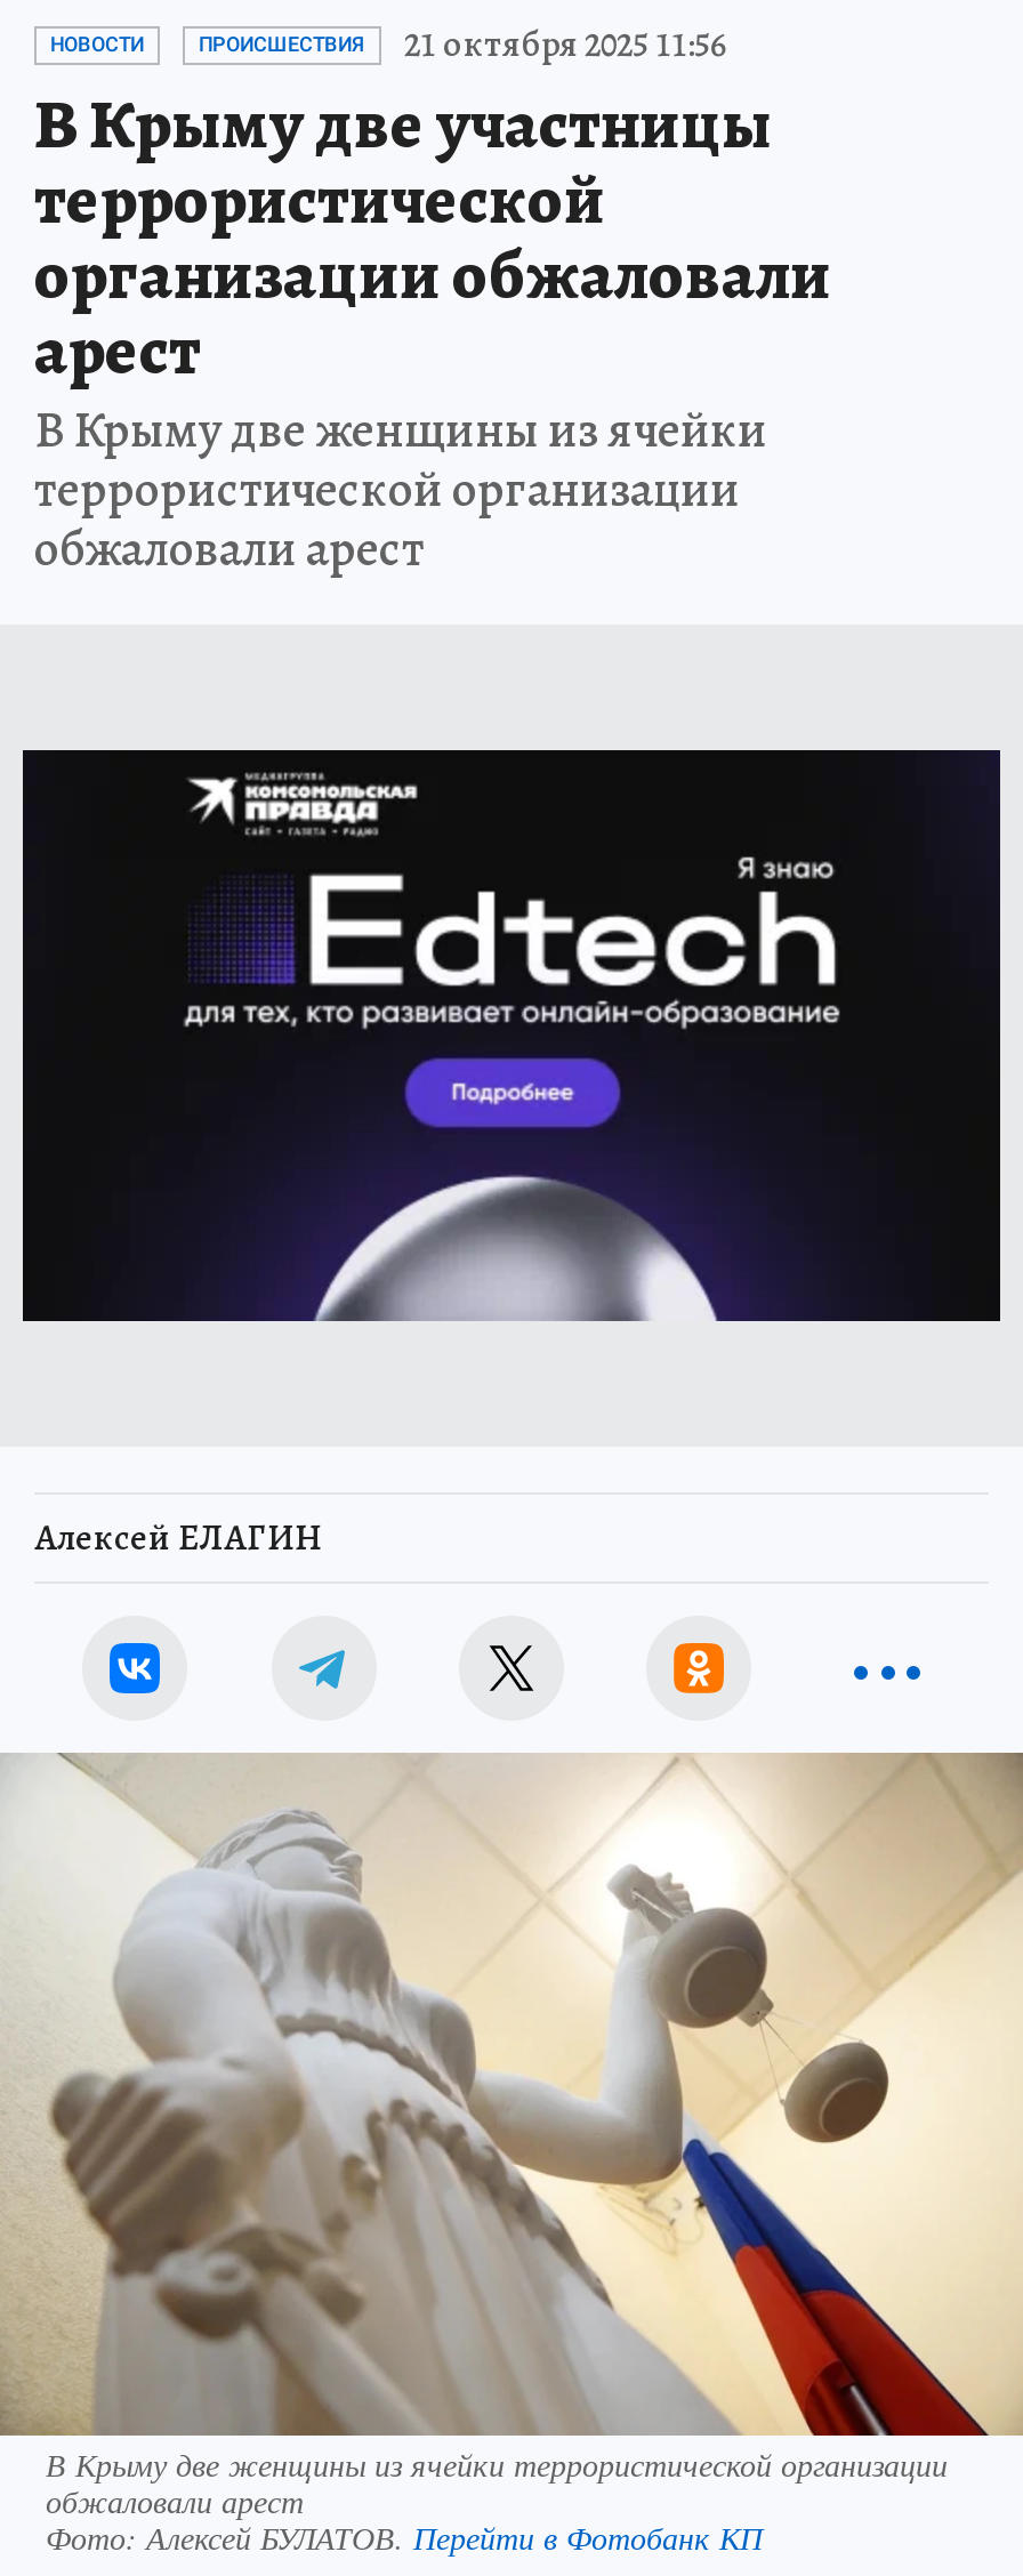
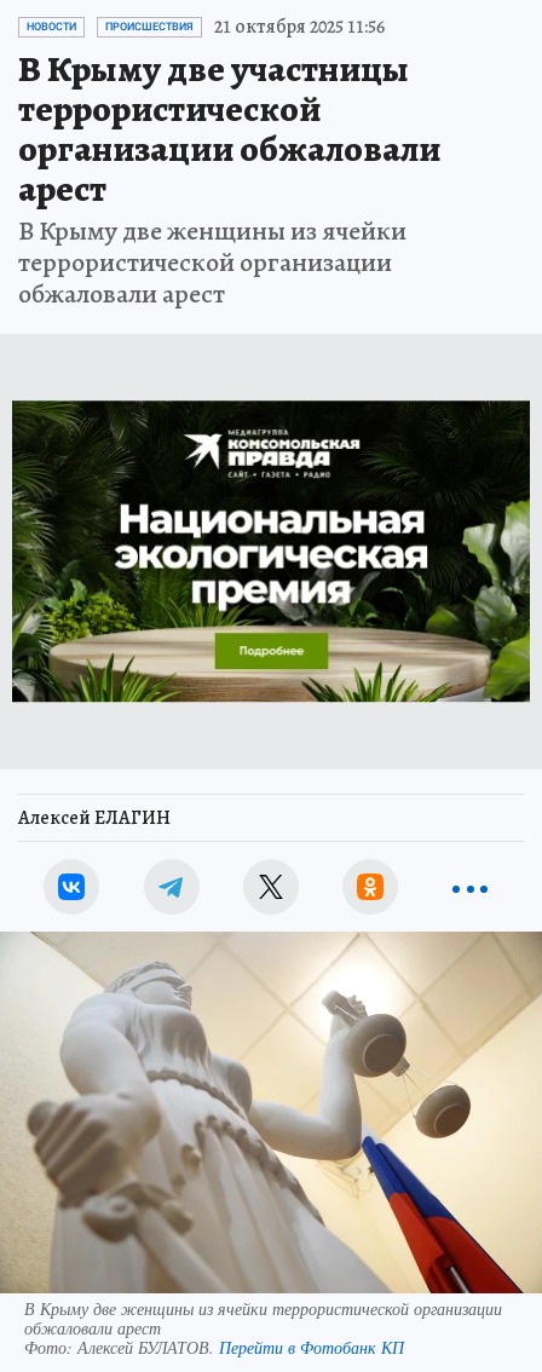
[21,748,1002,1323] [image] -> [11,400,531,703] [image]

